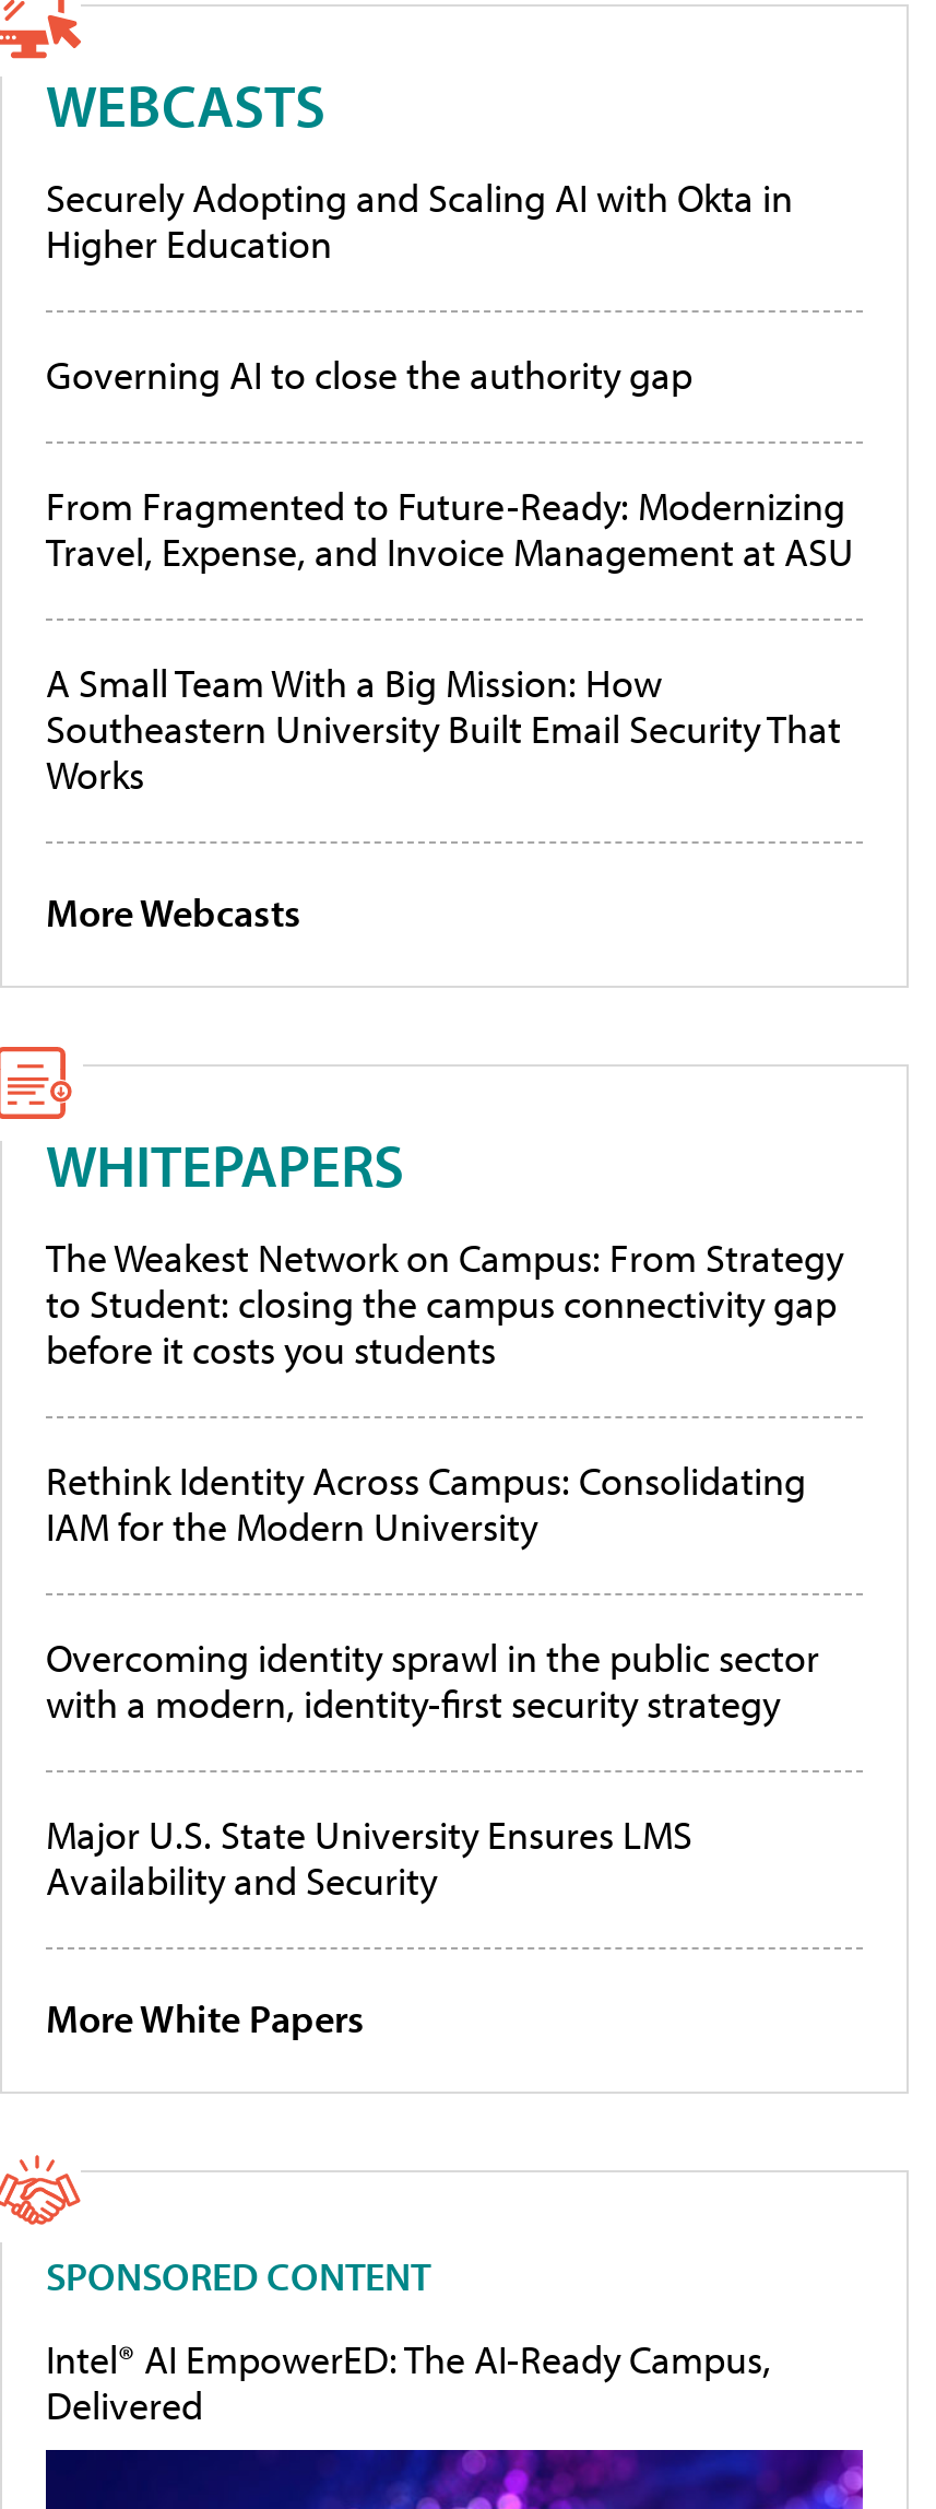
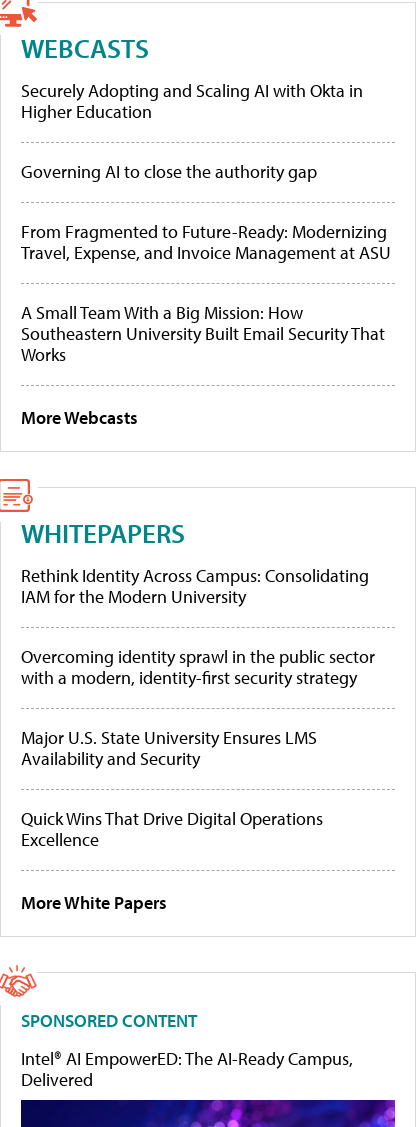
[46,1234,843,1376] The Weakest Network on Campus: From Strategy | to Student: closing the campus connectivity gap | before it costs you students -> none
moved [46,1456,819,1907] -> [21,564,375,770]: Rethink Identity Across Campus: Consolidating | IAM for the Modern University | Overcoming identity sprawl in the public sector | with a modern, identity-first security strategy | Major U.S. State University Ensures LMS | Availability and Security
none -> [21,807,323,851] Quick Wins That Drive Digital Operations | Excellence

